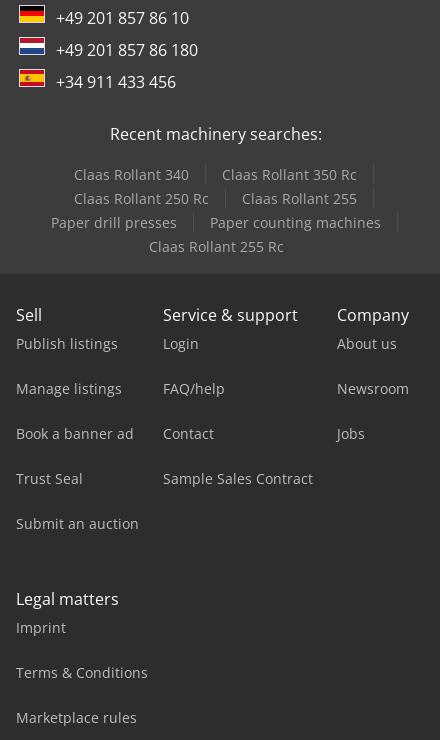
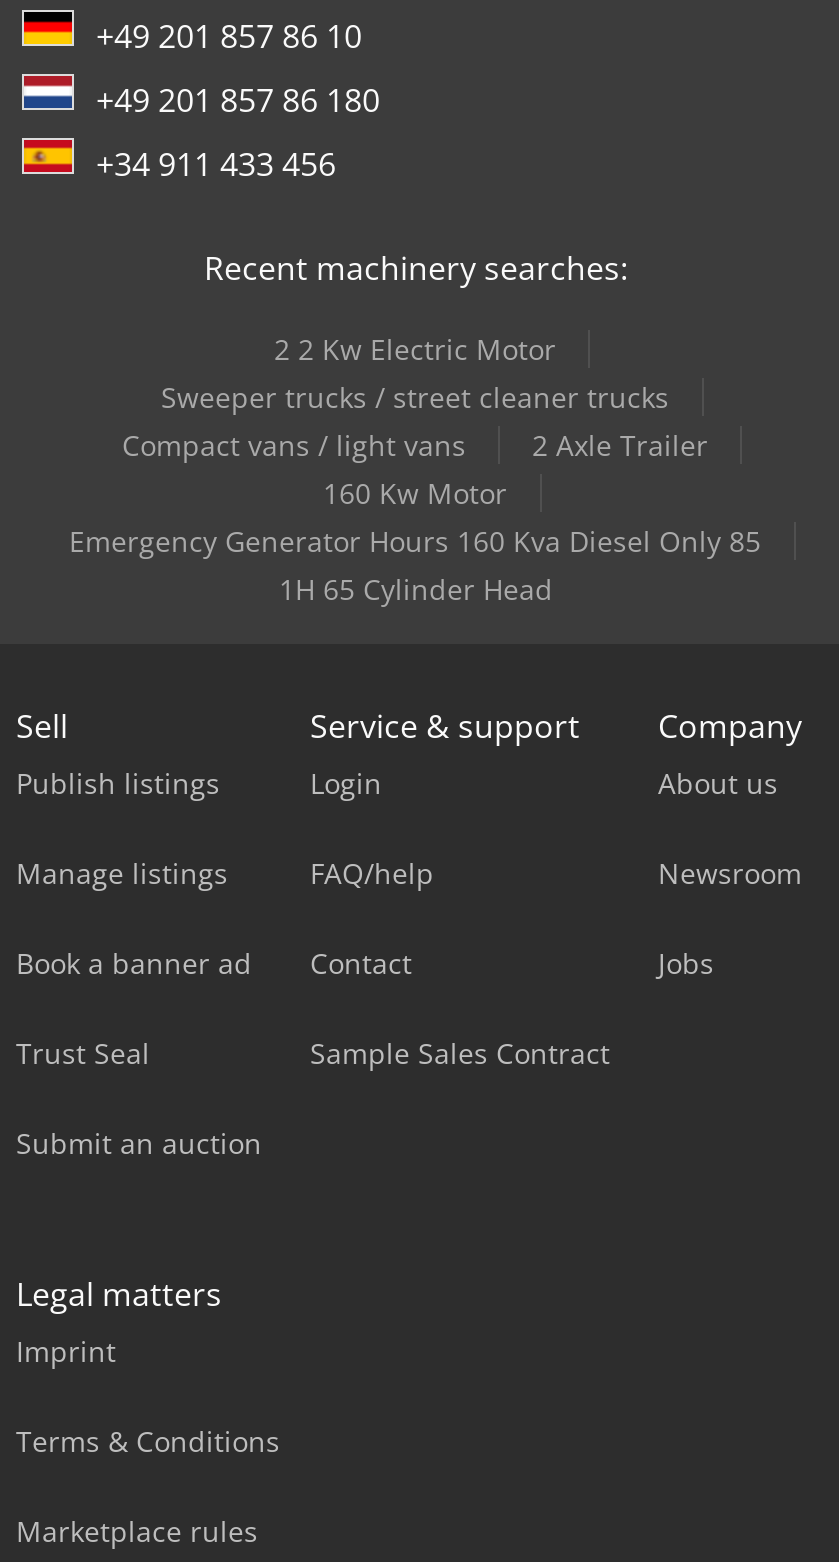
[50,165,380,256] Claas Rollant 340 | Claas Rollant 350 Rc | Claas Rollant 250 Rc | Claas Rollant 255 | Paper drill presses | Paper counting machines | Claas Rollant 255 Rc -> [69,329,761,607] 2 2 Kw Electric Motor | Sweeper trucks / street cleaner trucks | Compact vans / light vans | 2 Axle Trailer | 160 Kw Motor | Emergency Generator Hours 160 Kva Diesel Only 85 | 1H 65 Cylinder Head

